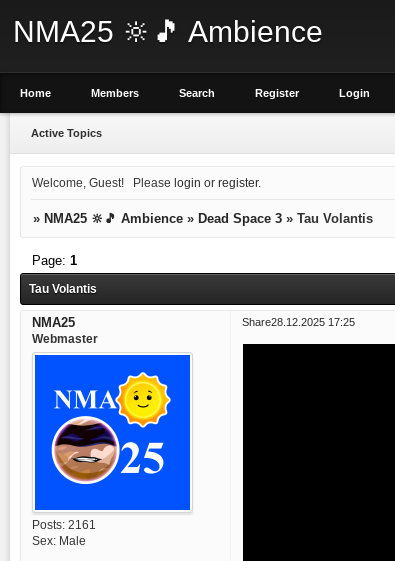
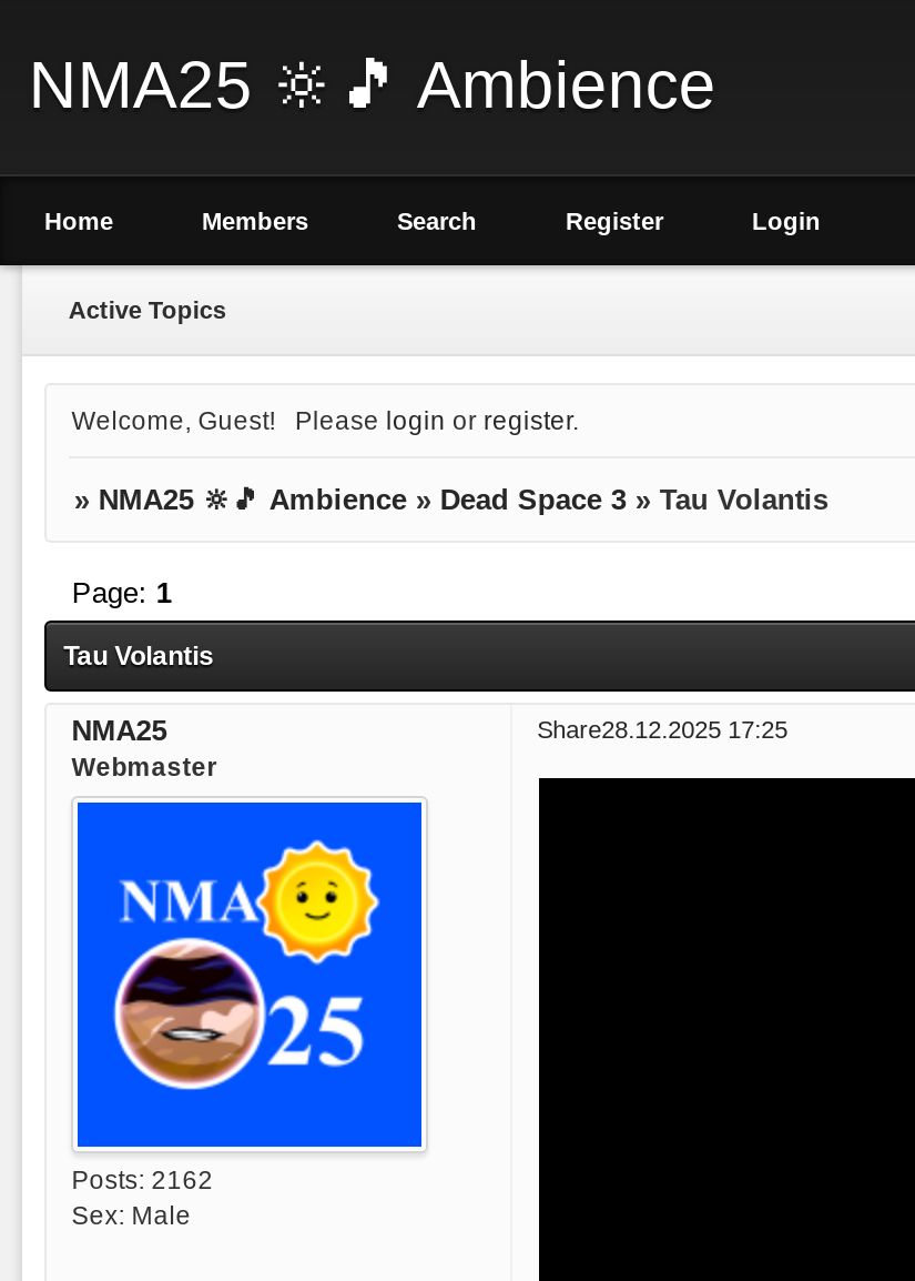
[32,518,96,531] Posts: 2161 -> [71,1164,213,1193] Posts: 2162

